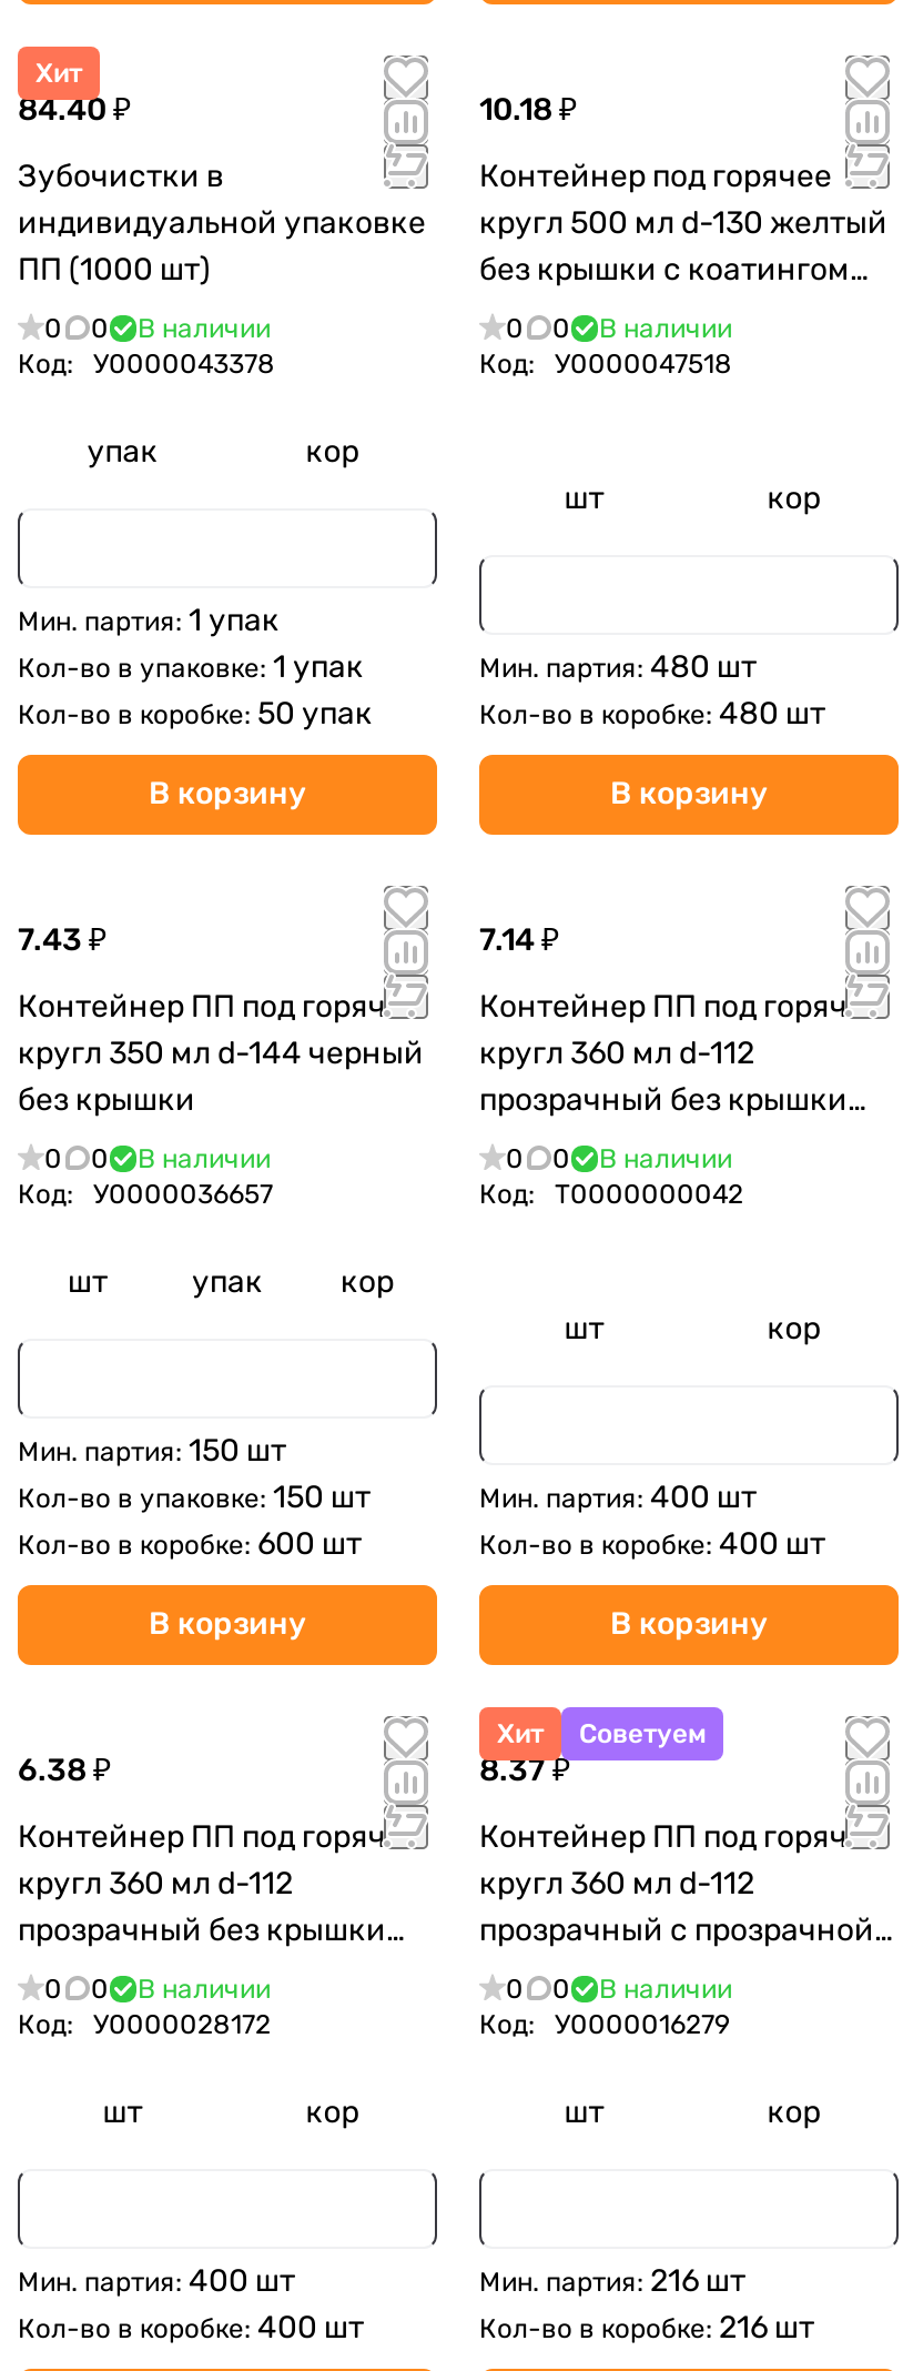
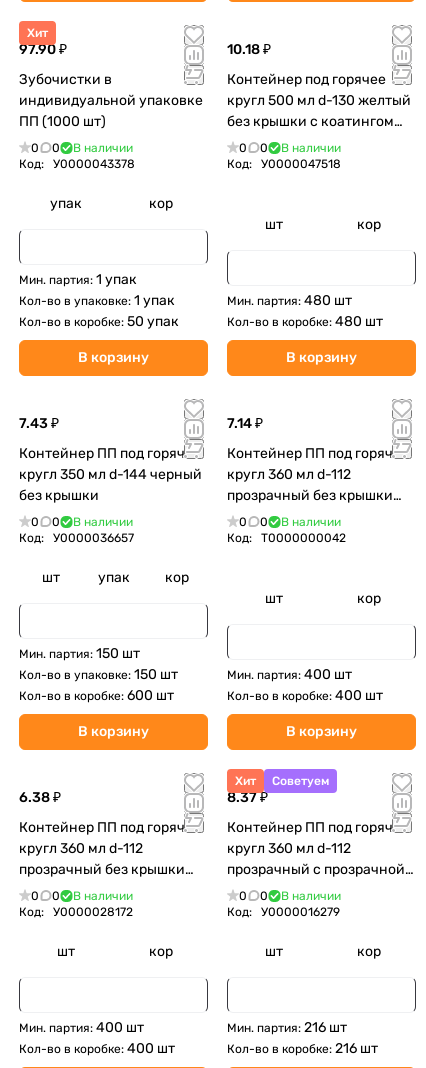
[18,91,131,129] 84.40 ₽ -> [19,41,67,58] 97.90 ₽

